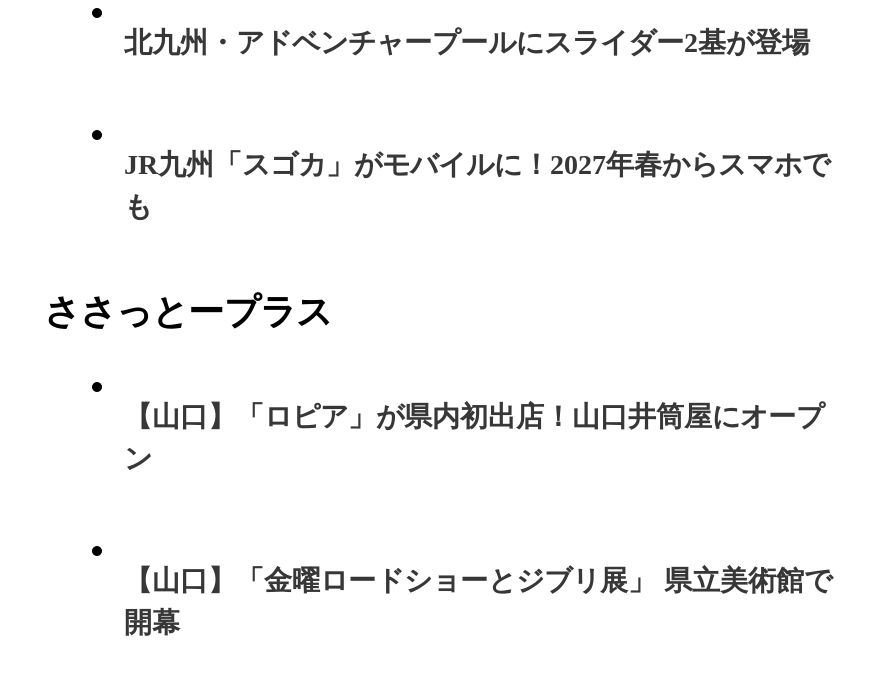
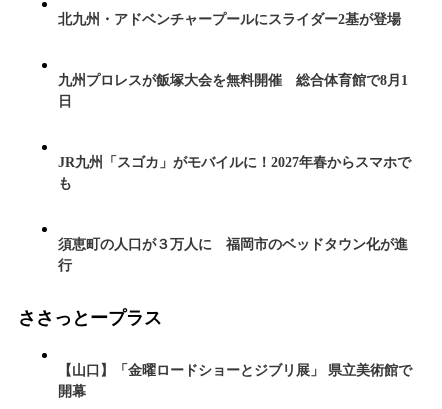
none -> [58,73,408,109] 九州プロレスが飯塚大会を無料開催 総合体育館で8月1 | 日
none -> [58,237,408,273] 須恵町の人口が３万人に 福岡市のベッドタウン化が進 | 行
moved [44,293,332,333] -> [18,308,162,328]: ささっとープラス
[124,403,824,475] 【山口】「ロピア」が県内初出店！山口井筒屋にオープ | ン -> none

